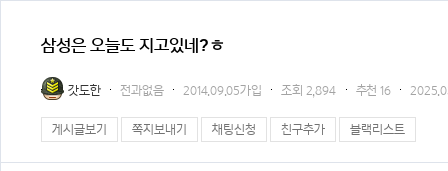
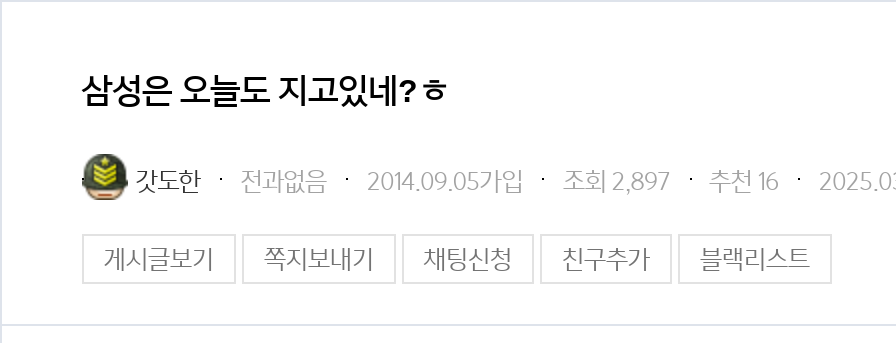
[281,83,335,98] 조회 2,894 -> [563,166,669,196] 조회 2,897

